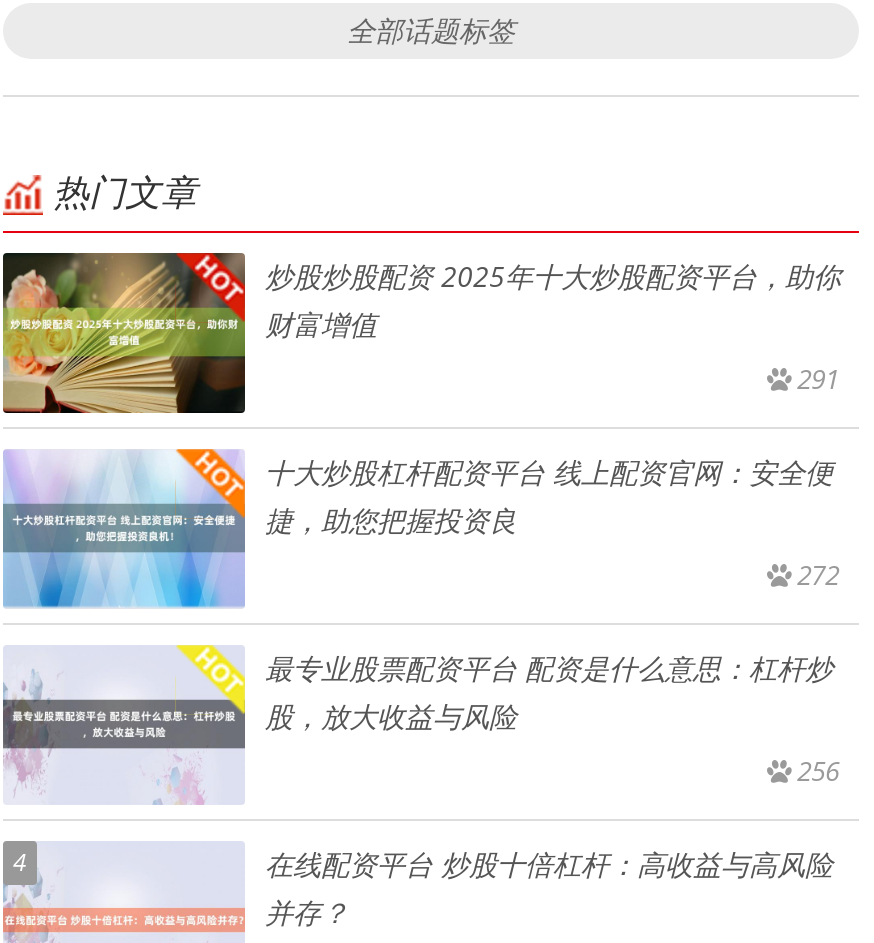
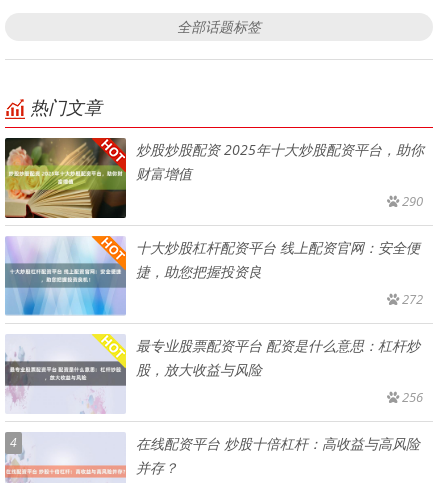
[797,360,839,396] 291 -> [402,191,423,209] 290

